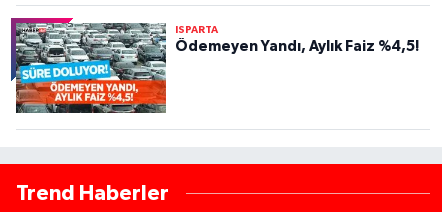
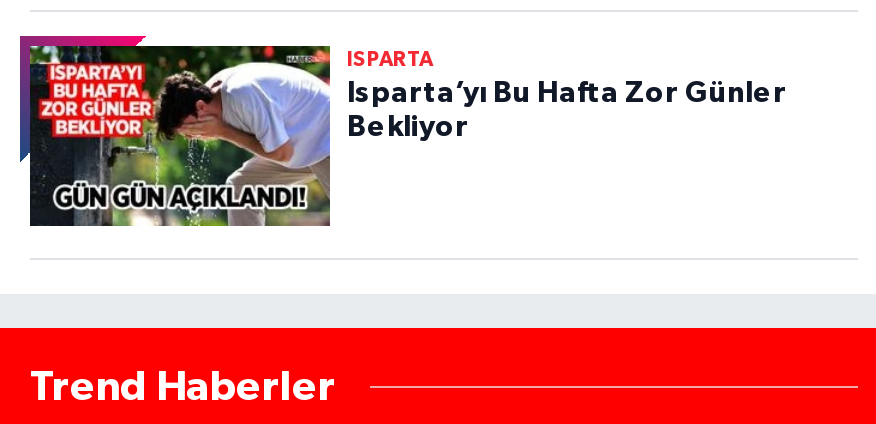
[15,22,418,114] [image] | Ödemeyen Yandı, Aylık Faiz %4,5! -> [28,44,787,228] [image] | Isparta’yı Bu Hafta Zor Günler | Bekliyor

